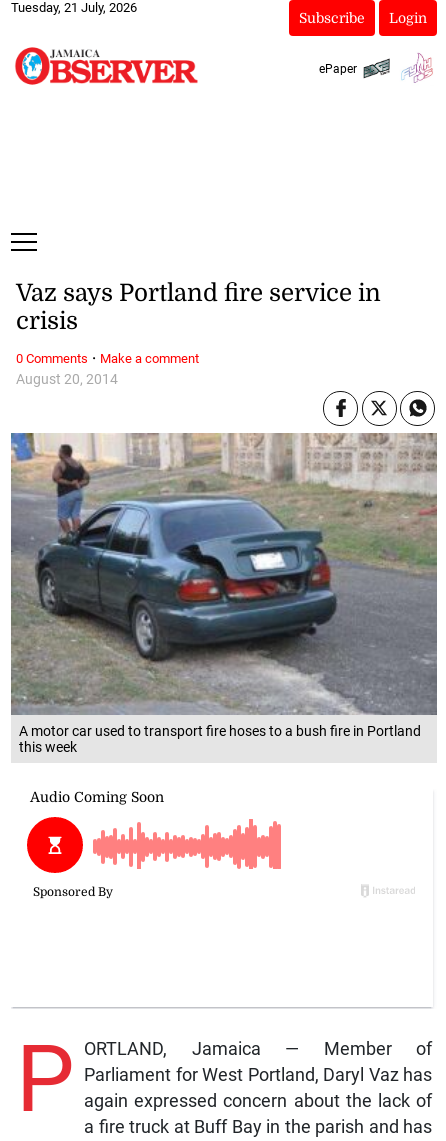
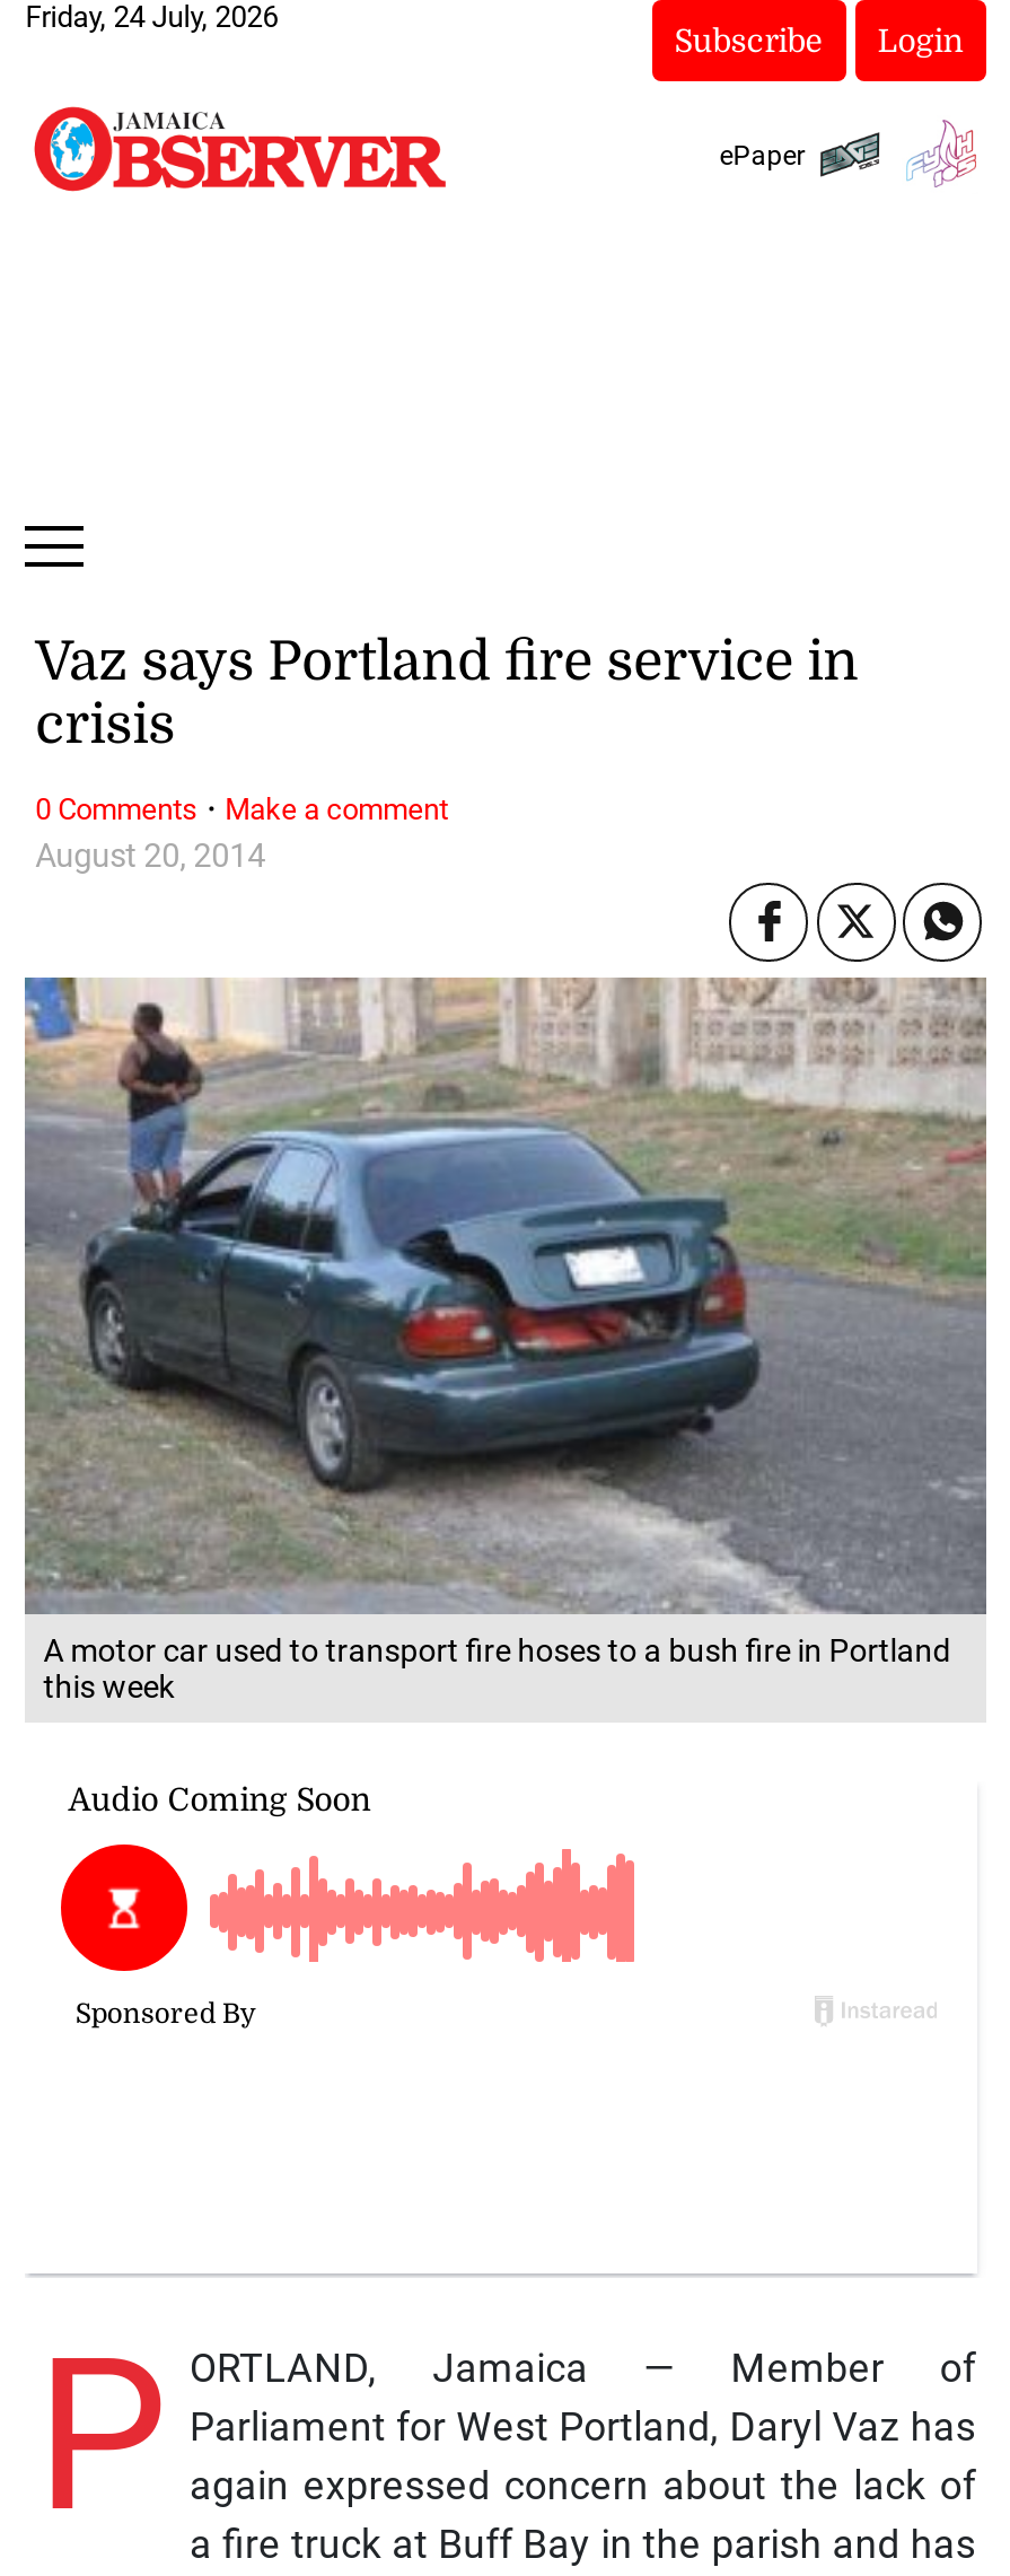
[11,0,137,15] Tuesday, 21 July, 2026 -> [25,0,278,34] Friday, 24 July, 2026

